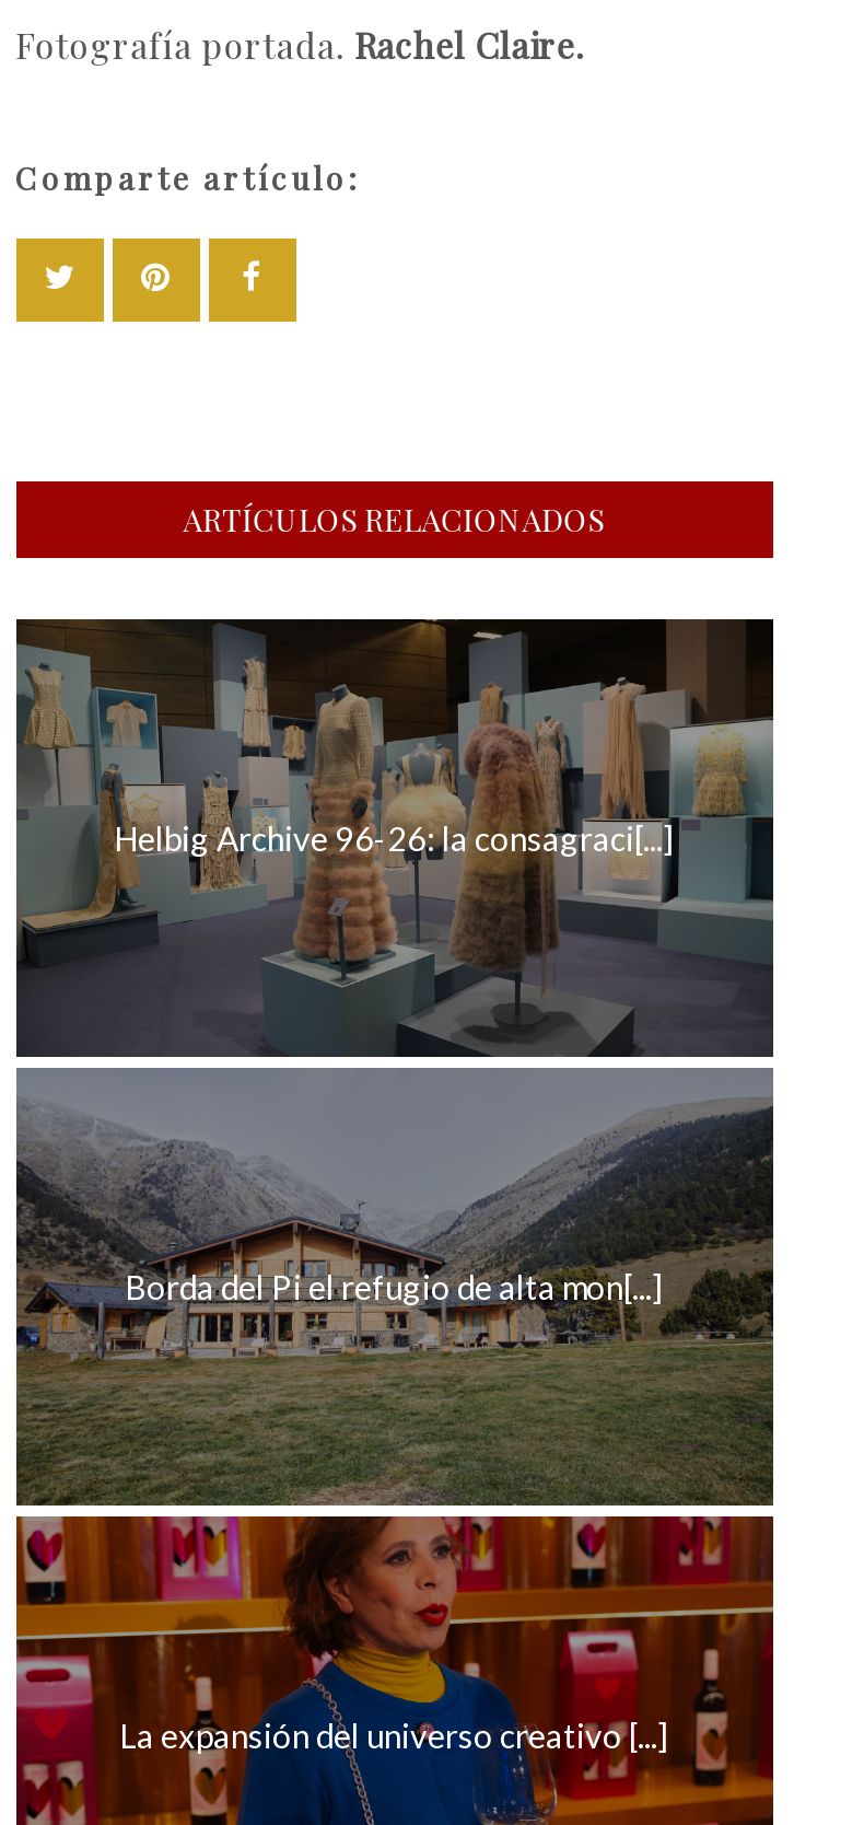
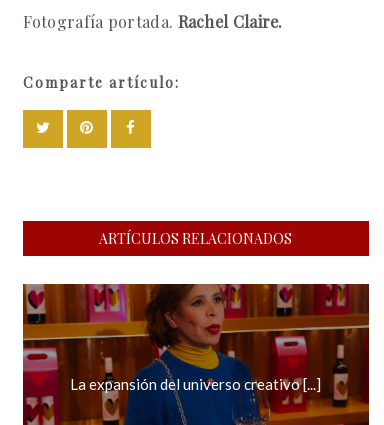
[14,617,775,1508] [image] | Helbig Archive 96-26: la consagraci[...] -> none
[125,1266,663,1305] Borda del Pi el refugio de alta mon[...] -> none

